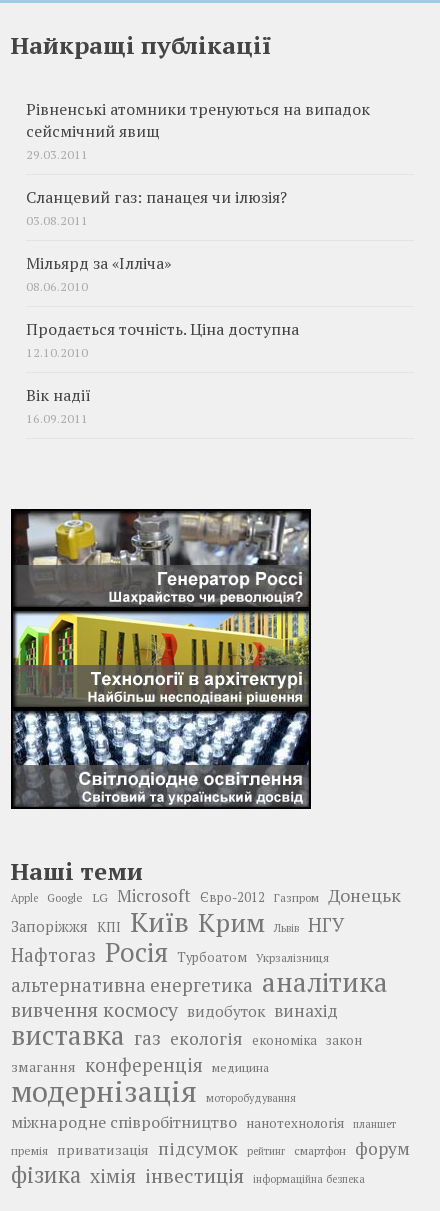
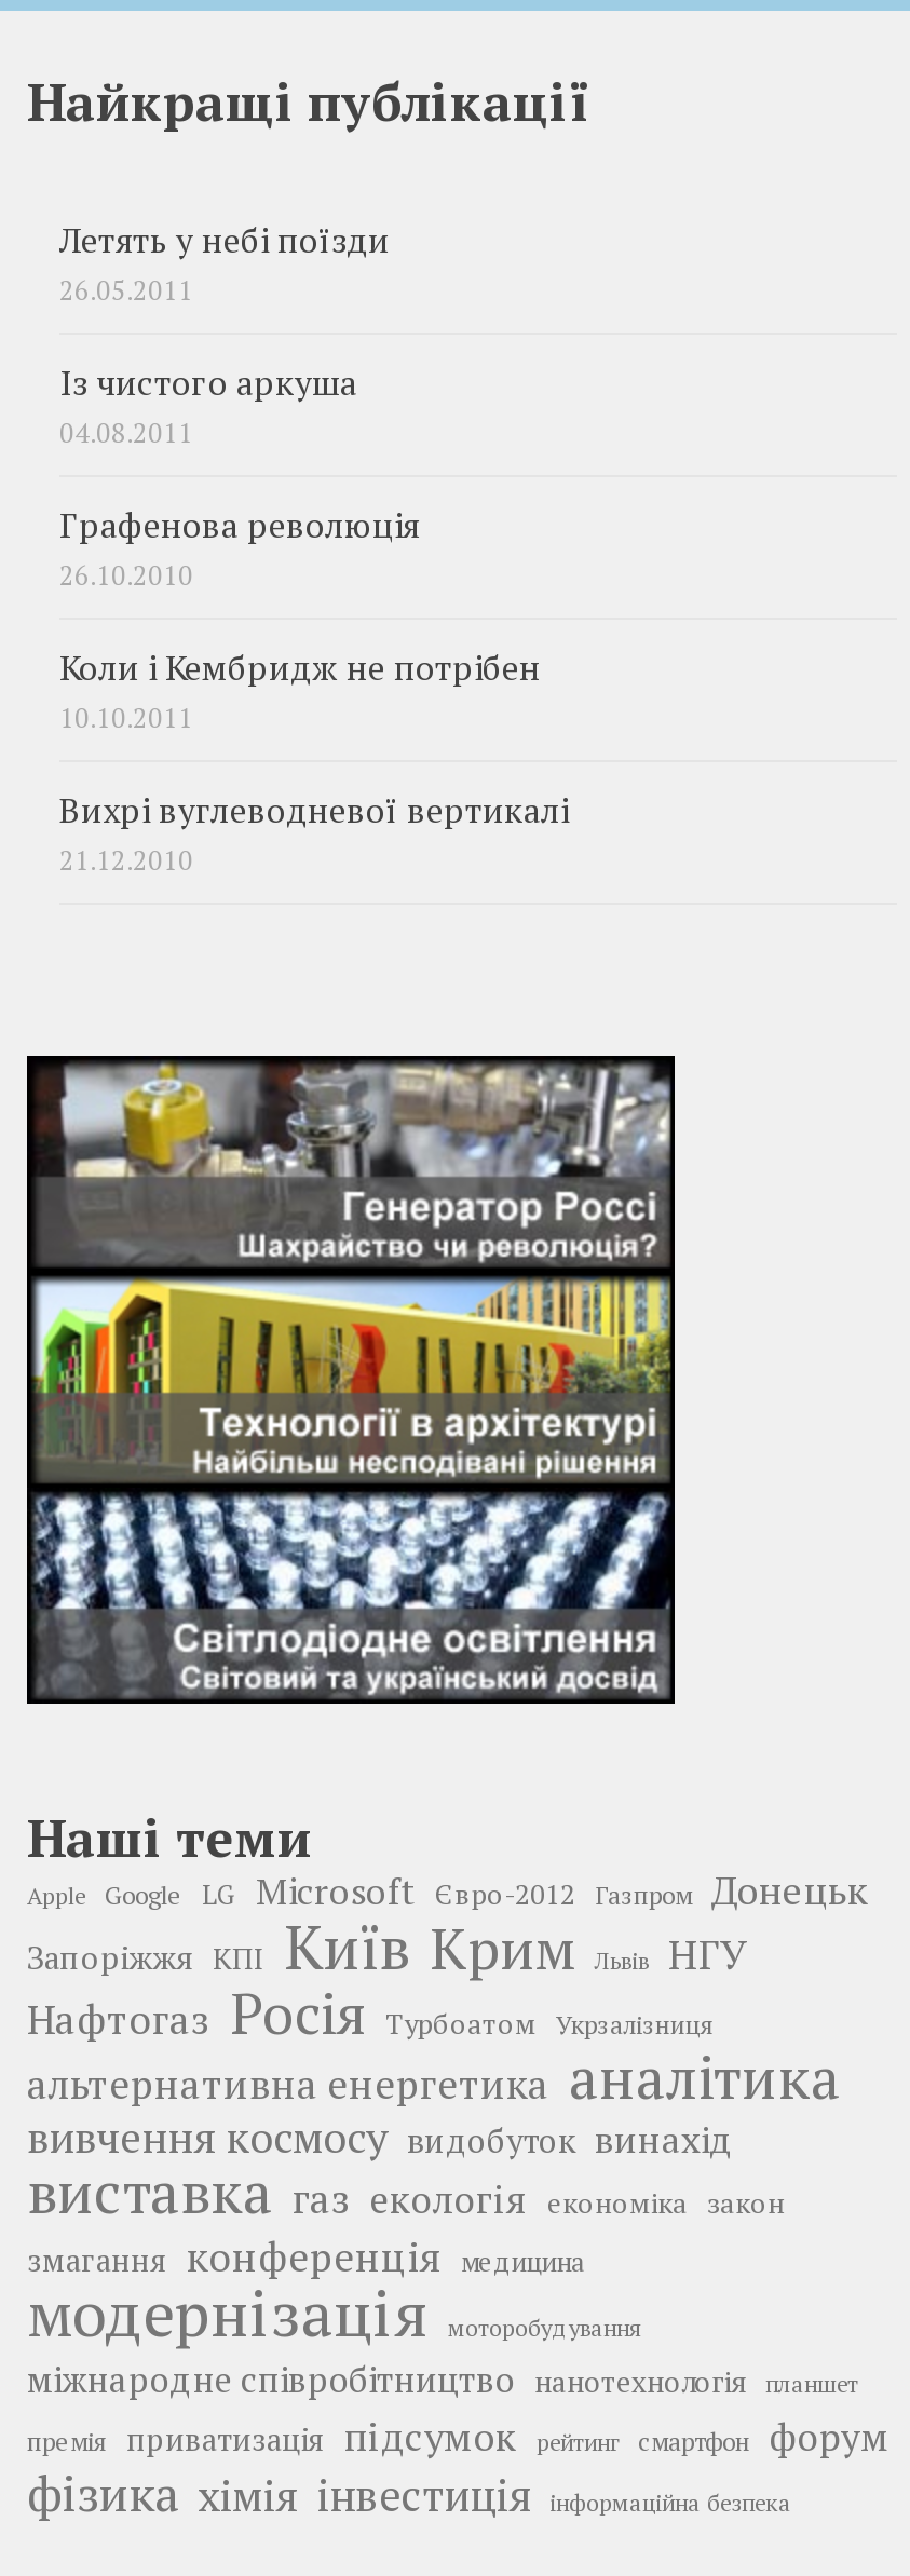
[26,99,370,163] Рівненські атомники тренуються на випадок | сейсмічний явищ | 29.03.2011 -> [59,219,390,309] Летять у небі поїзди | 26.05.2011
[26,187,287,229] Сланцевий газ: панацея чи ілюзія? | 03.08.2011 -> [59,361,357,452] Із чистого аркуша | 04.08.2011
[26,253,171,295] Мільярд за «Ілліча» | 08.06.2010 -> [59,504,420,594] Графенова революція | 26.10.2010
[26,319,299,361] Продається точність. Ціна доступна | 12.10.2010 -> [59,646,541,737] Коли і Кембридж не потрібен | 10.10.2011
[26,385,91,427] Вік надії | 16.09.2011 -> [59,789,569,879] Вихрі вуглеводневої вертикалі | 21.12.2010

